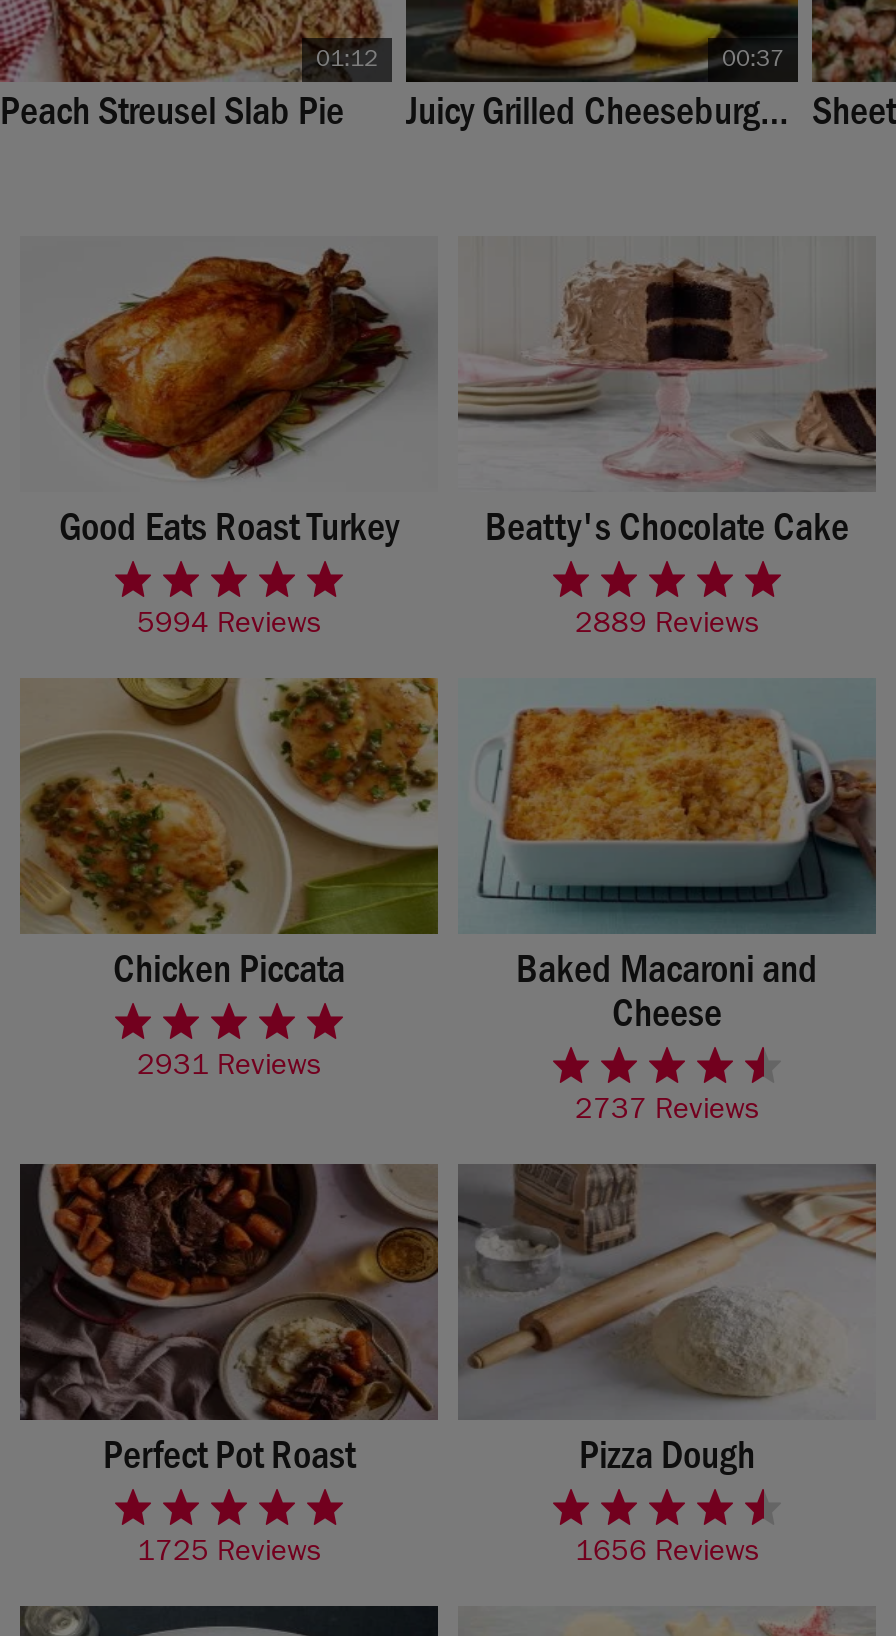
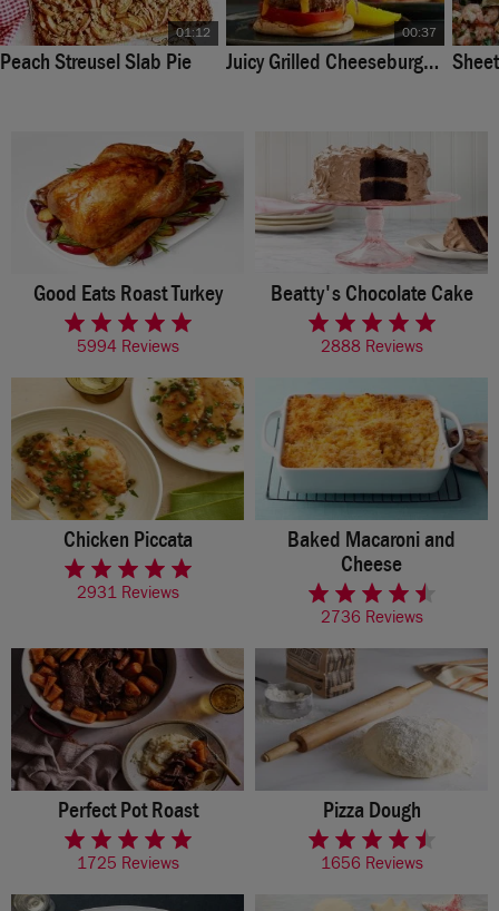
[575,612,759,642] 2889 Reviews -> [320,341,423,358] 2888 Reviews
[575,1098,759,1128] 2737 Reviews -> [320,612,423,628] 2736 Reviews

